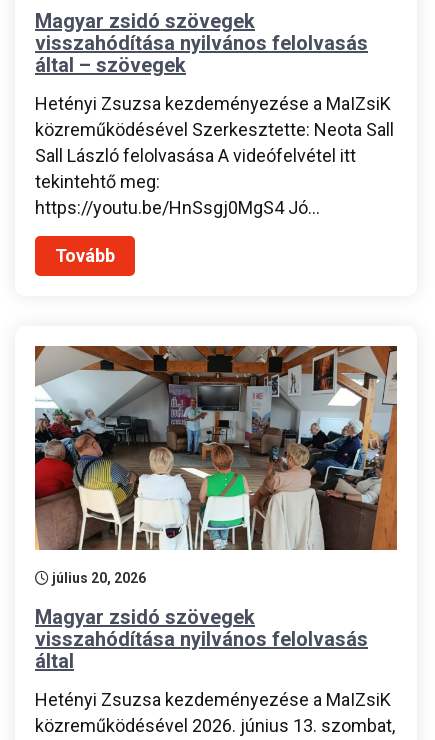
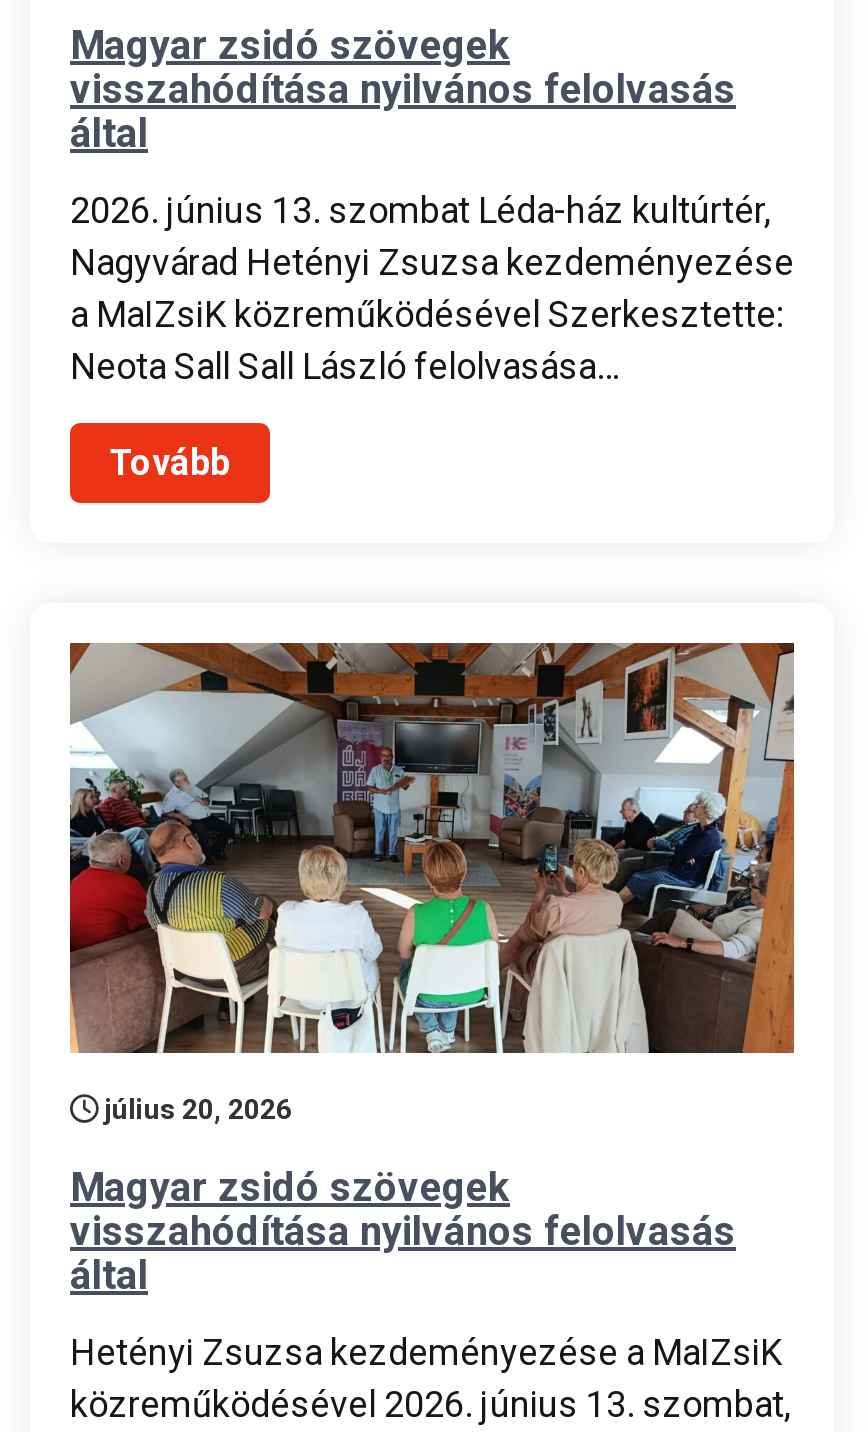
[35,53,186,77] által – szövegek -> [70,110,148,158] által
[35,93,394,218] Hetényi Zsuzsa kezdeményezése a MaIZsiK | közreműködésével Szerkesztette: Neota Sall | Sall László felolvasása A videófelvétel itt | tekintehtő meg: | https://youtu.be/HnSsgj0MgS4 Jó… -> [70,190,794,388] 2026. június 13. szombat Léda-ház kultúrtér, | Nagyvárad Hetényi Zsuzsa kezdeményezése | a MaIZsiK közreműködésével Szerkesztette: | Neota Sall Sall László felolvasása…

